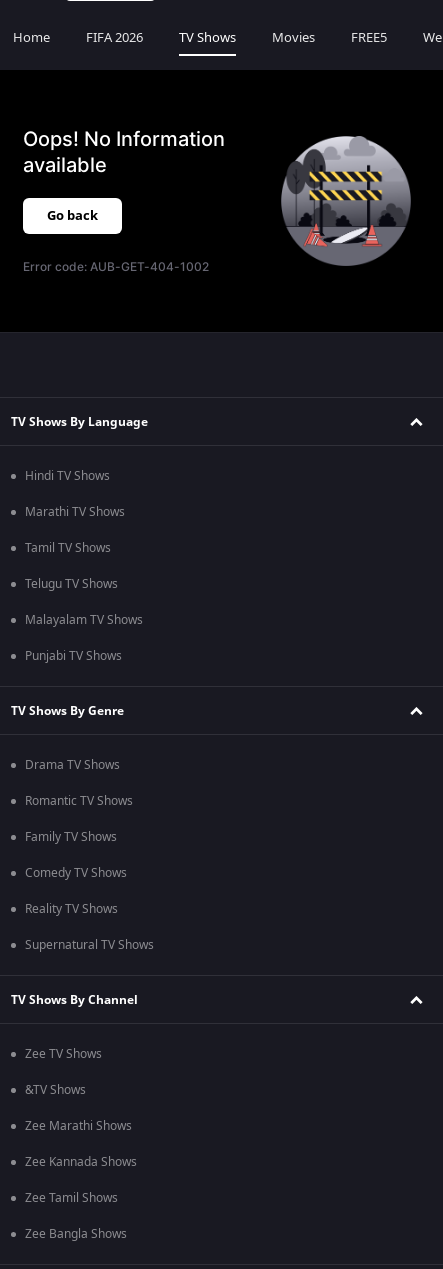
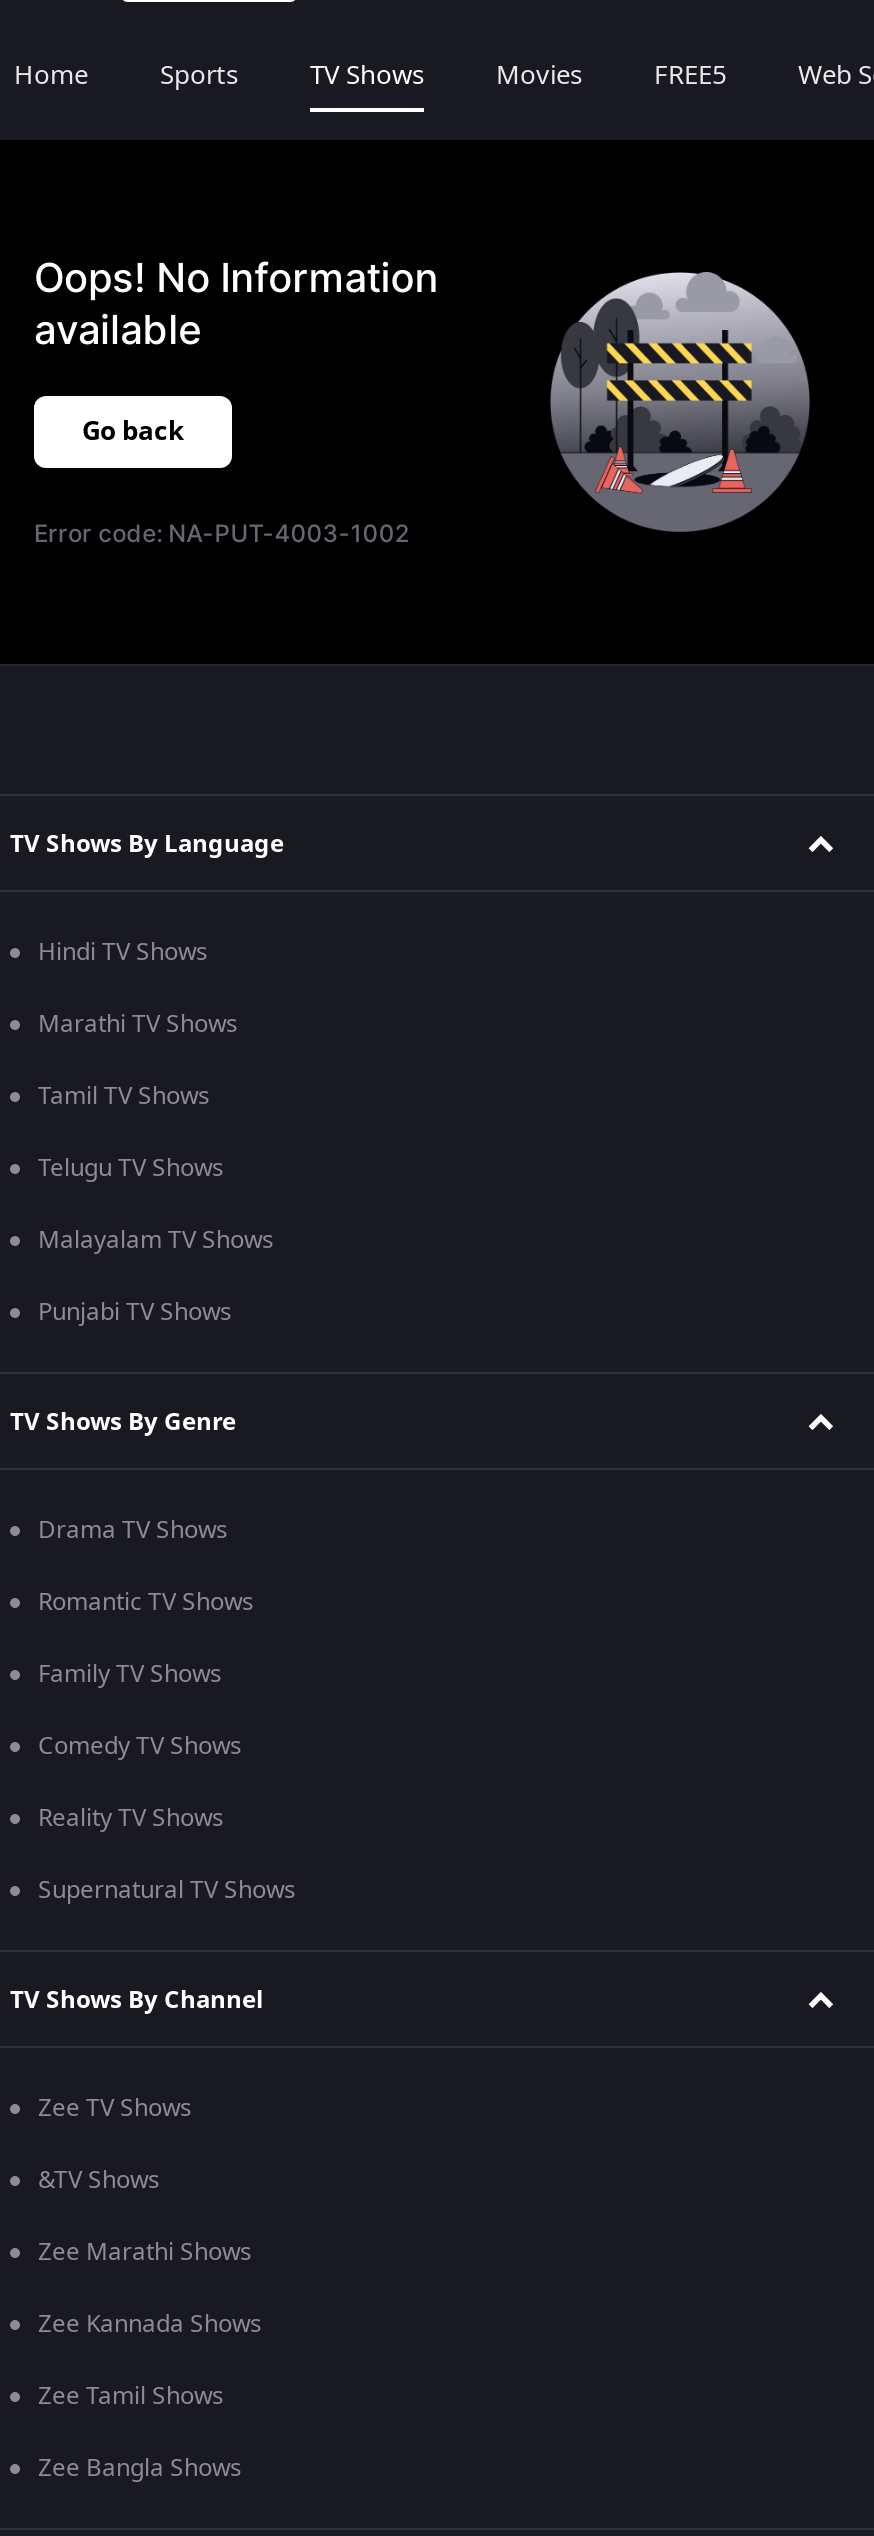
[86,28,143,47] FIFA 2026 -> [160,56,238,94] Sports
[23,259,209,274] Error code: AUB-GET-404-1002 -> [34,518,409,548] Error code: NA-PUT-4003-1002

